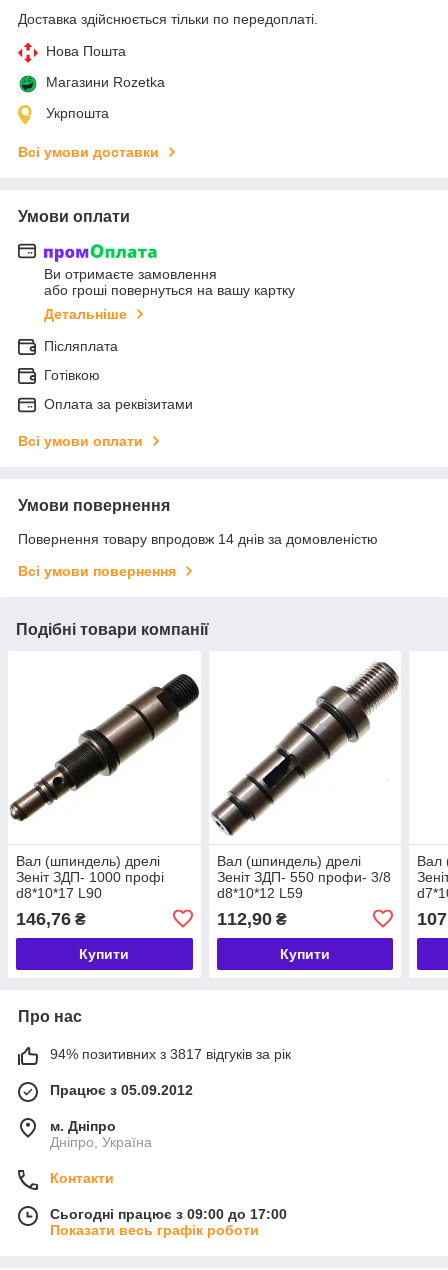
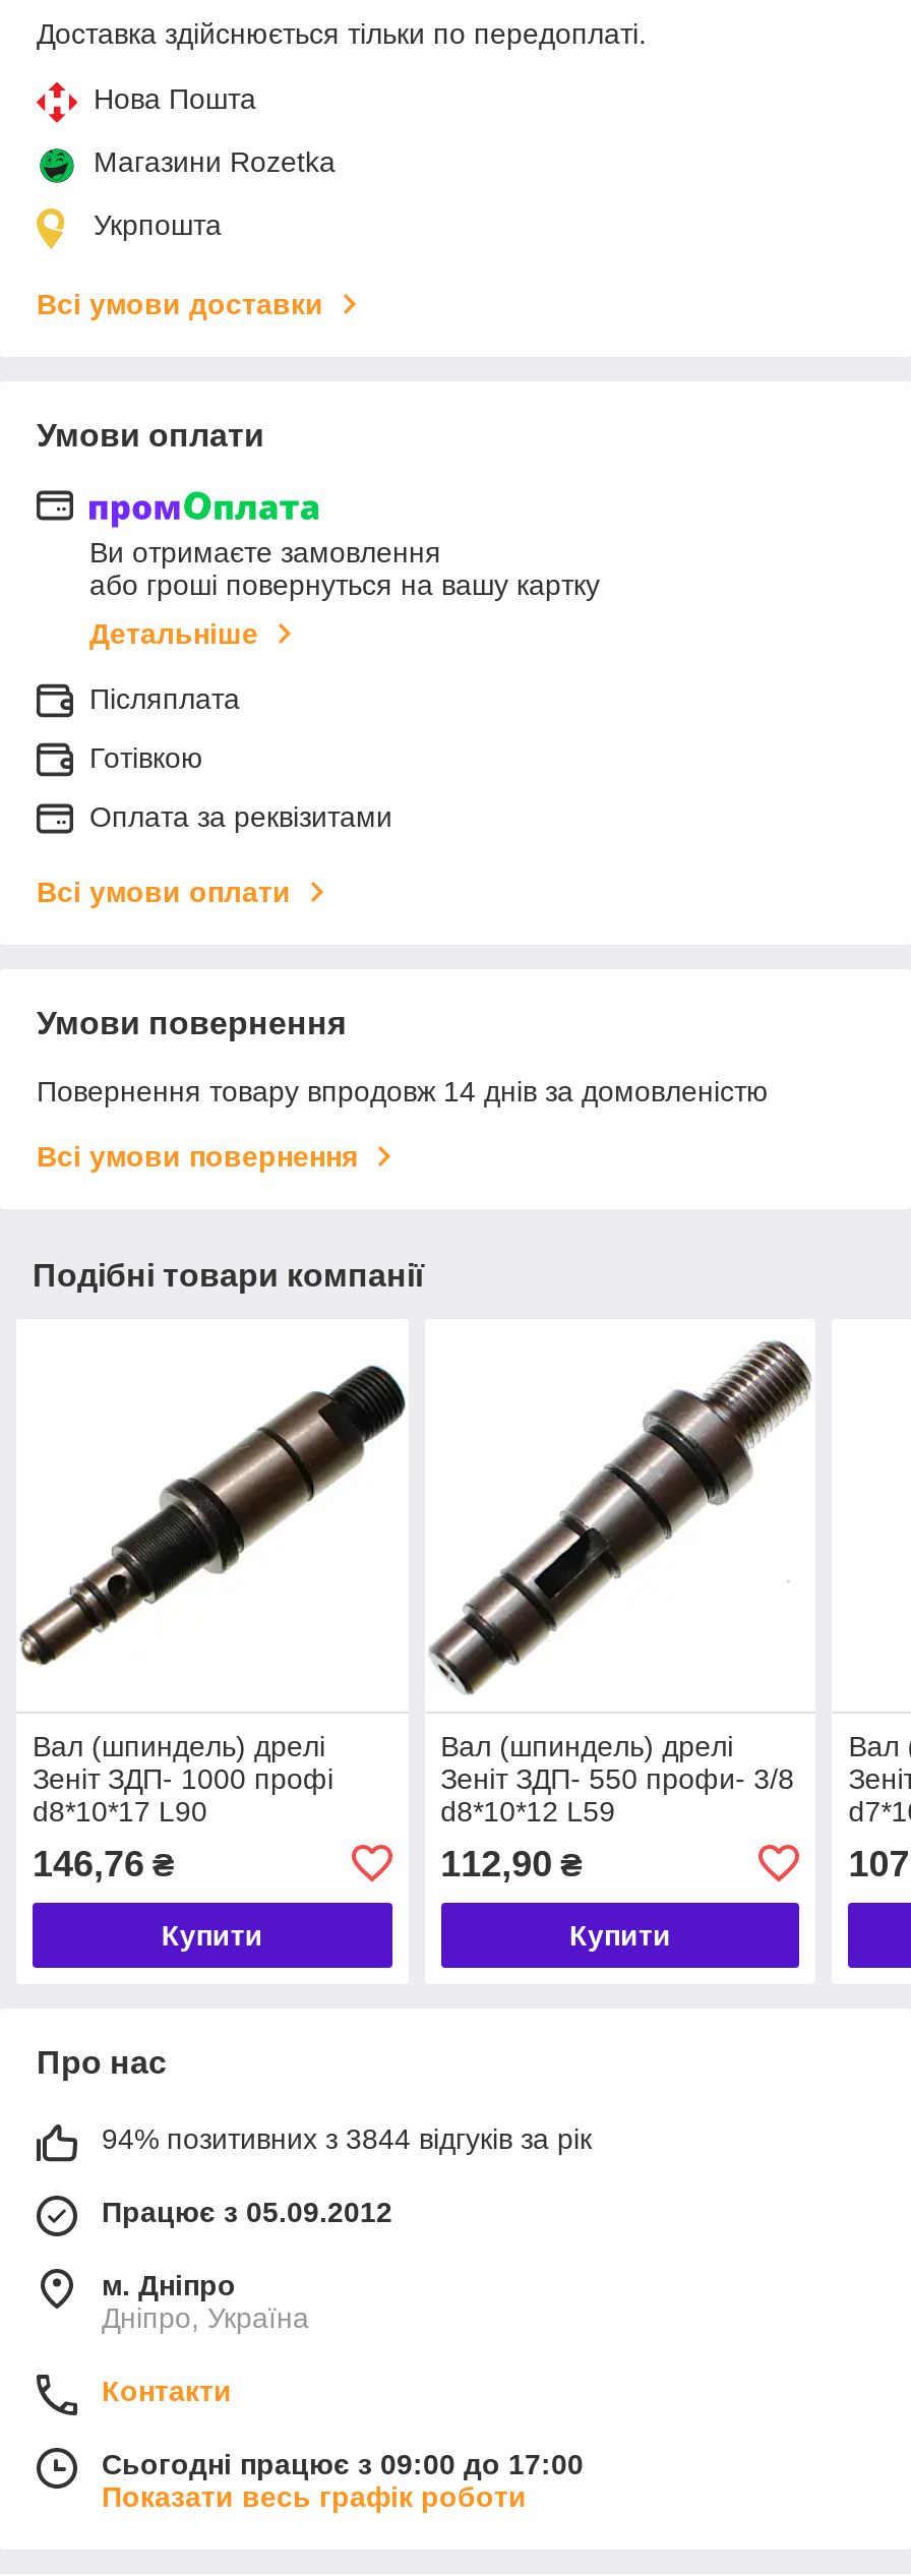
[50,1046,291,1062] 94% позитивних з 3817 відгуків за рік -> [102,2122,592,2155] 94% позитивних з 3844 відгуків за рік

